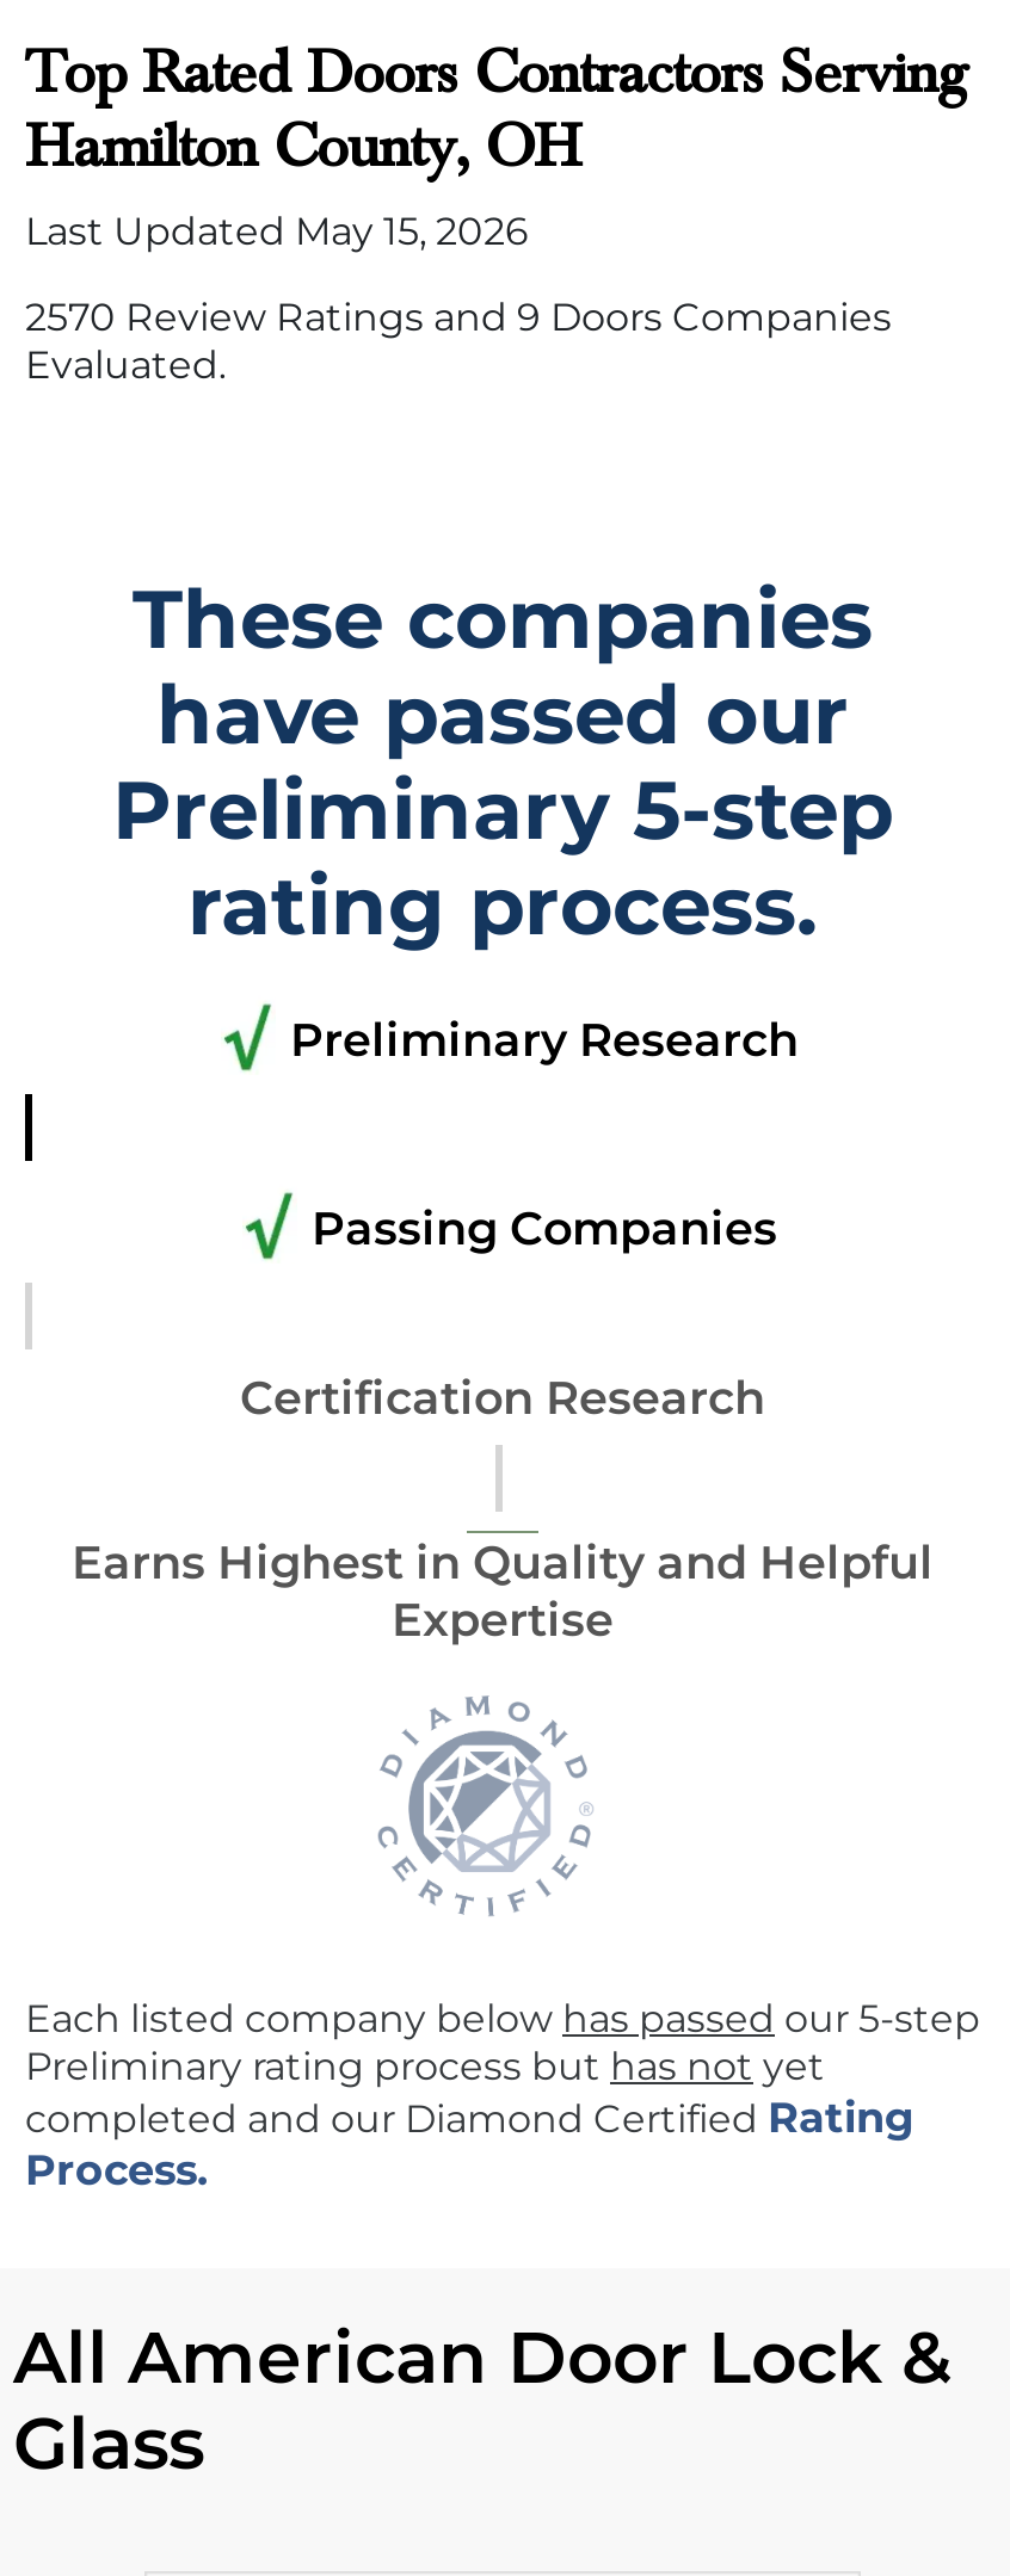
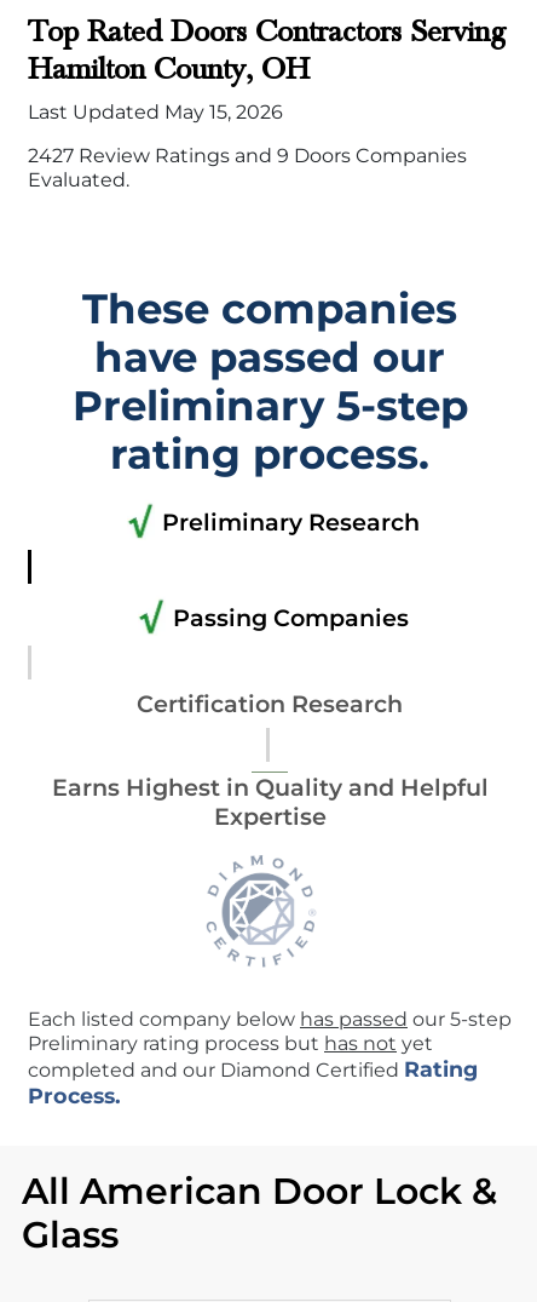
[25,295,892,340] 2570 Review Ratings and 9 Doors Companies -> [28,144,467,167] 2427 Review Ratings and 9 Doors Companies

